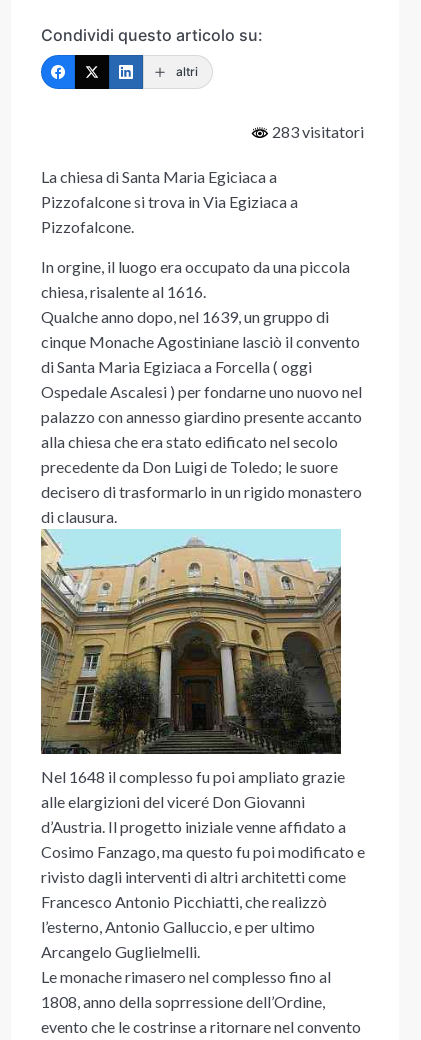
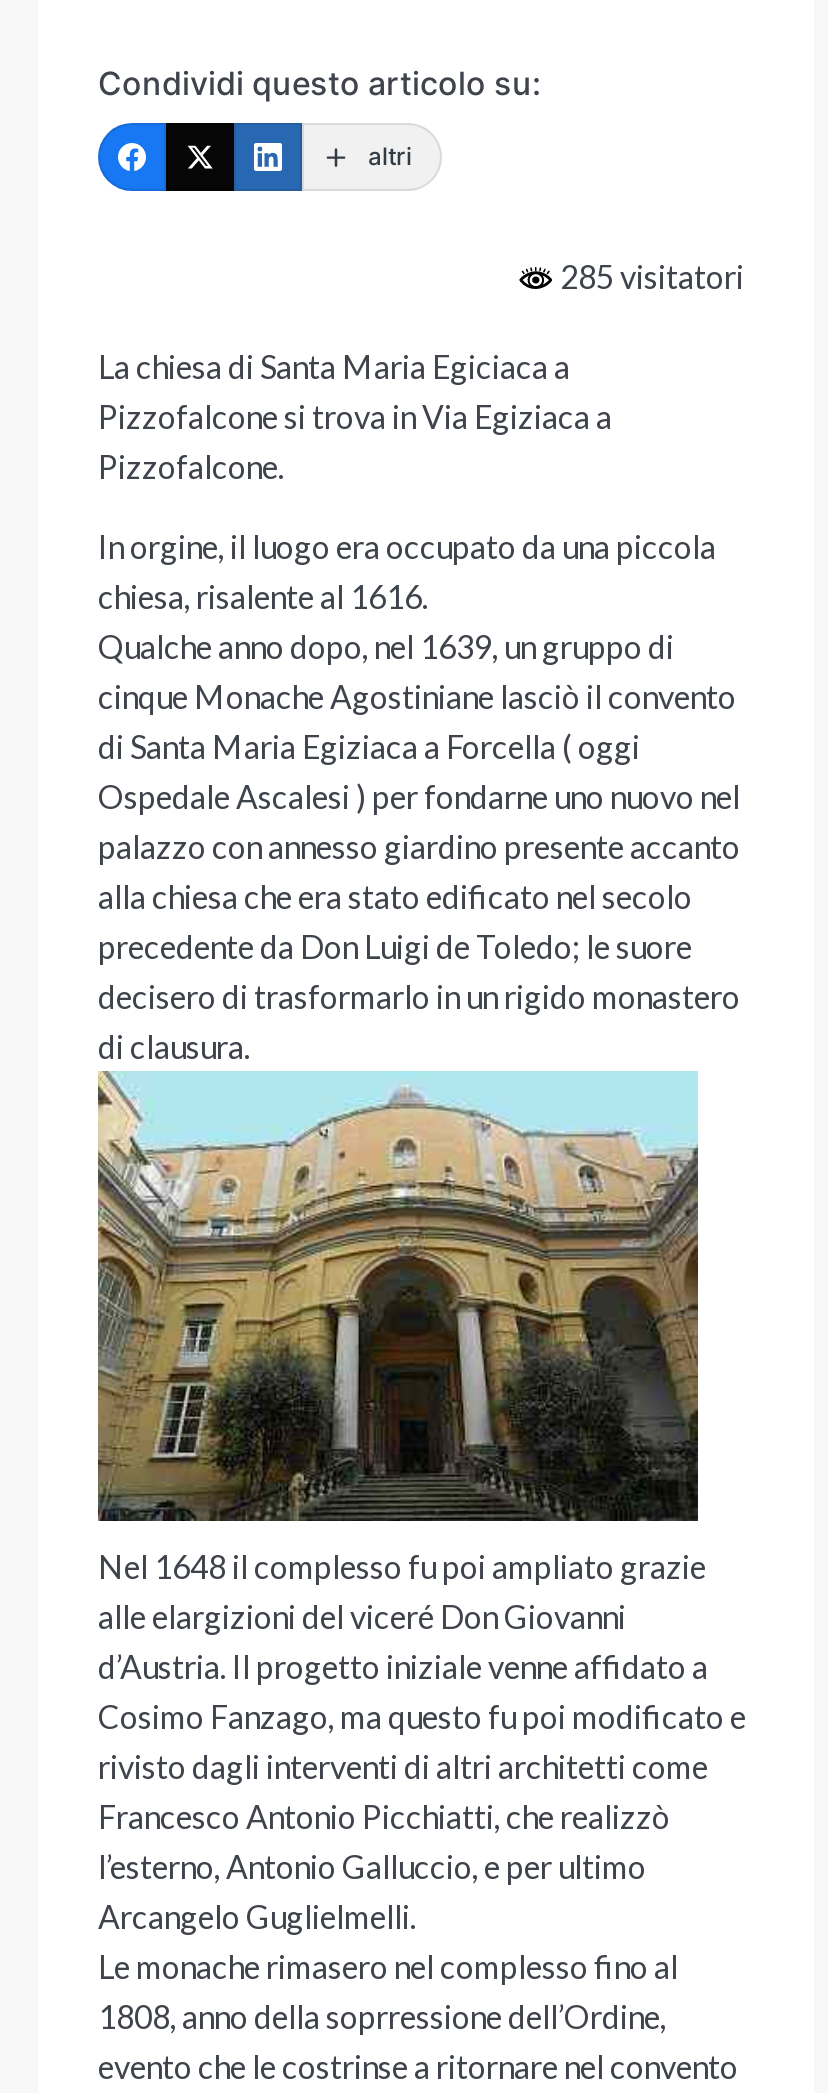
[269,121,364,140] 283 visitatori -> [554,256,744,294] 285 visitatori

